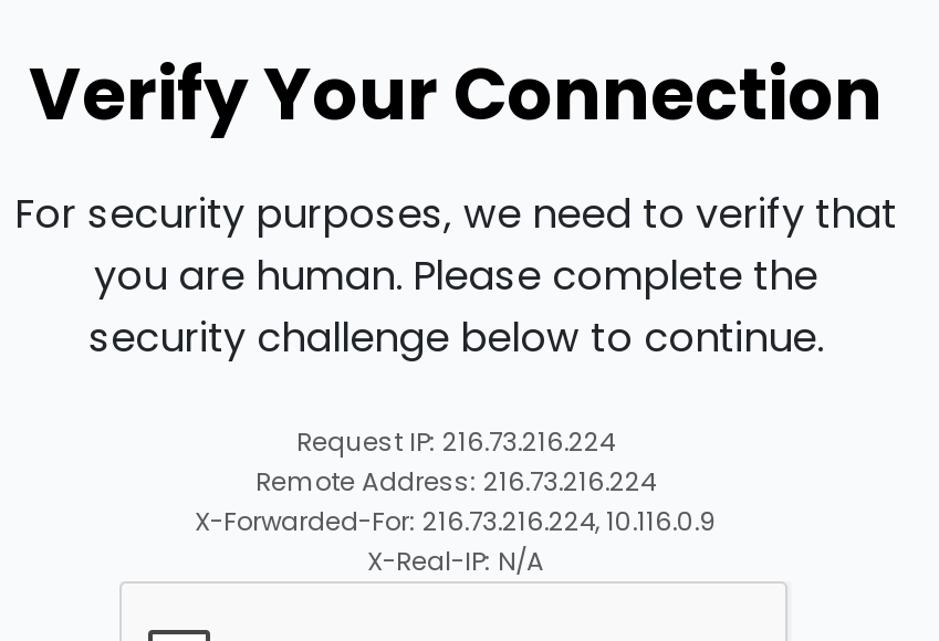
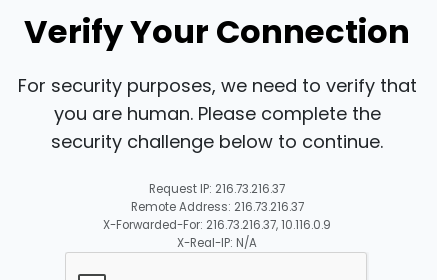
[296,425,615,460] Request IP: 216.73.216.224 -> [149,181,285,197] Request IP: 216.73.216.37
[255,465,656,500] Remote Address: 216.73.216.224 -> [130,199,303,215] Remote Address: 216.73.216.37
[195,504,717,540] X-Forwarded-For: 216.73.216.224, 10.116.0.9 -> [103,217,331,233] X-Forwarded-For: 216.73.216.37, 10.116.0.9

